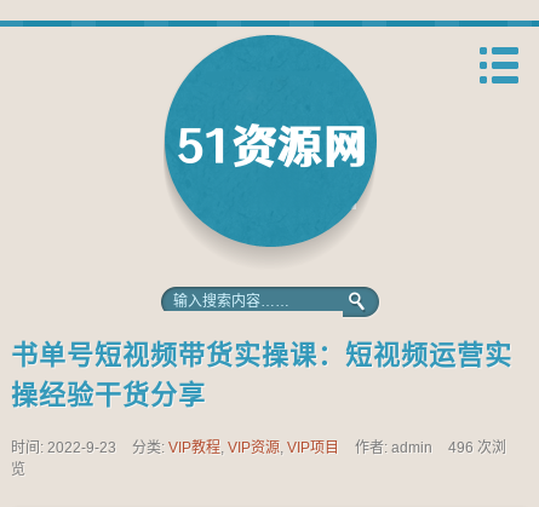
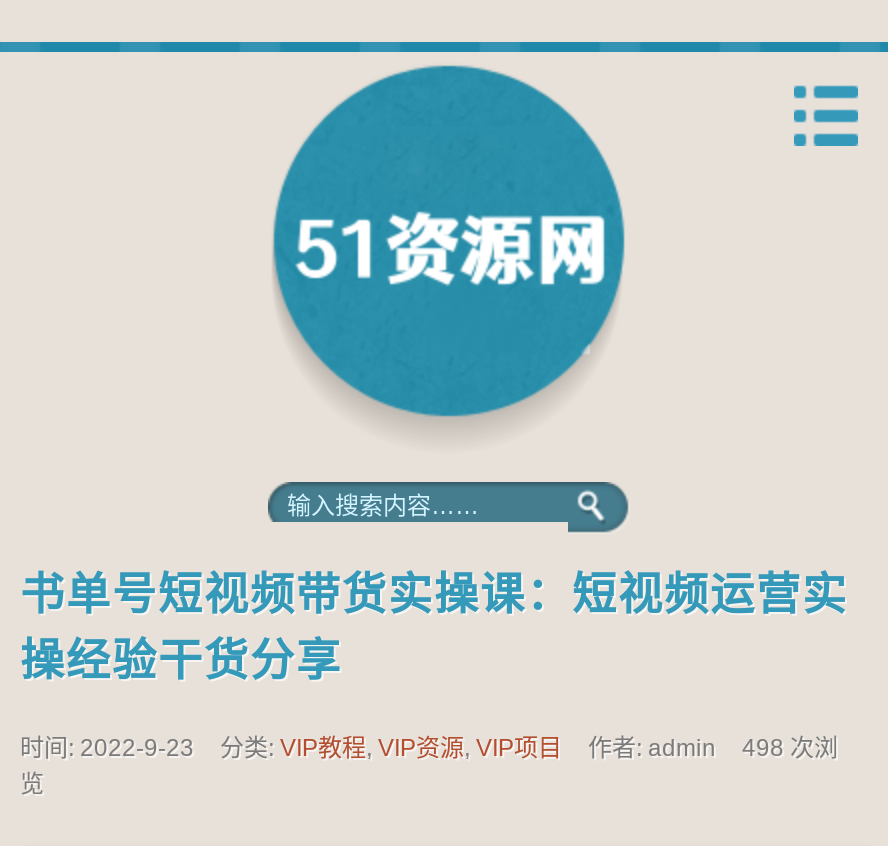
[11,439,506,456] 时间: 2022-9-23 分类: VIP教程, VIP资源, VIP项目 作者: admin 496 次浏 -> [20,734,838,762] 时间: 2022-9-23 分类: VIP教程, VIP资源, VIP项目 作者: admin 498 次浏

